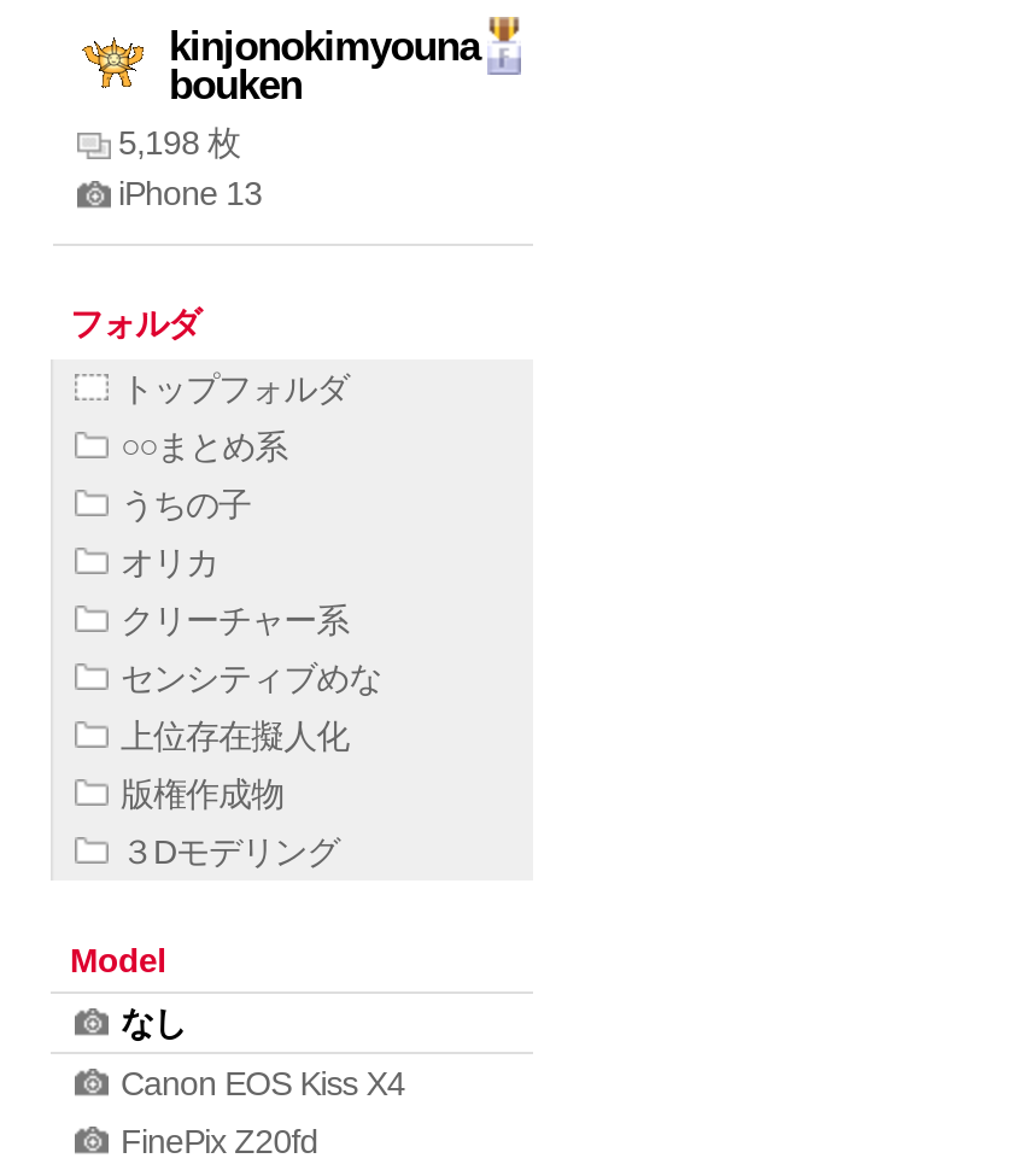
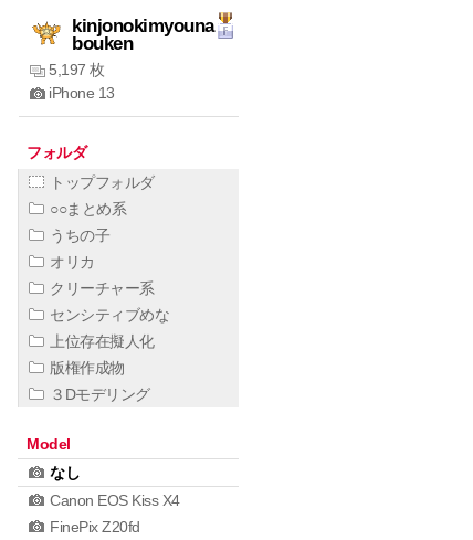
[118,122,240,161] 5,198 枚 -> [49,60,105,78] 5,197 枚

